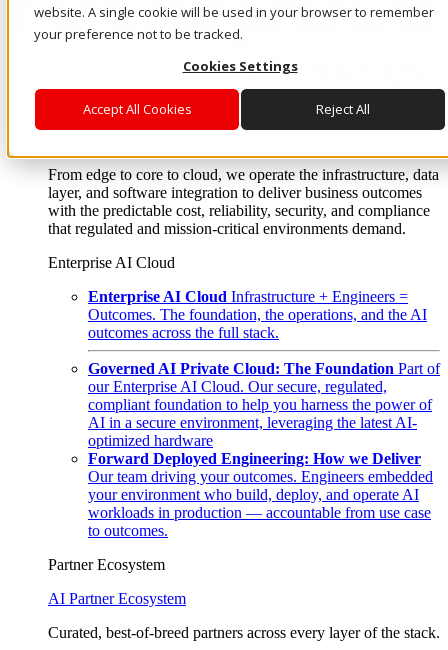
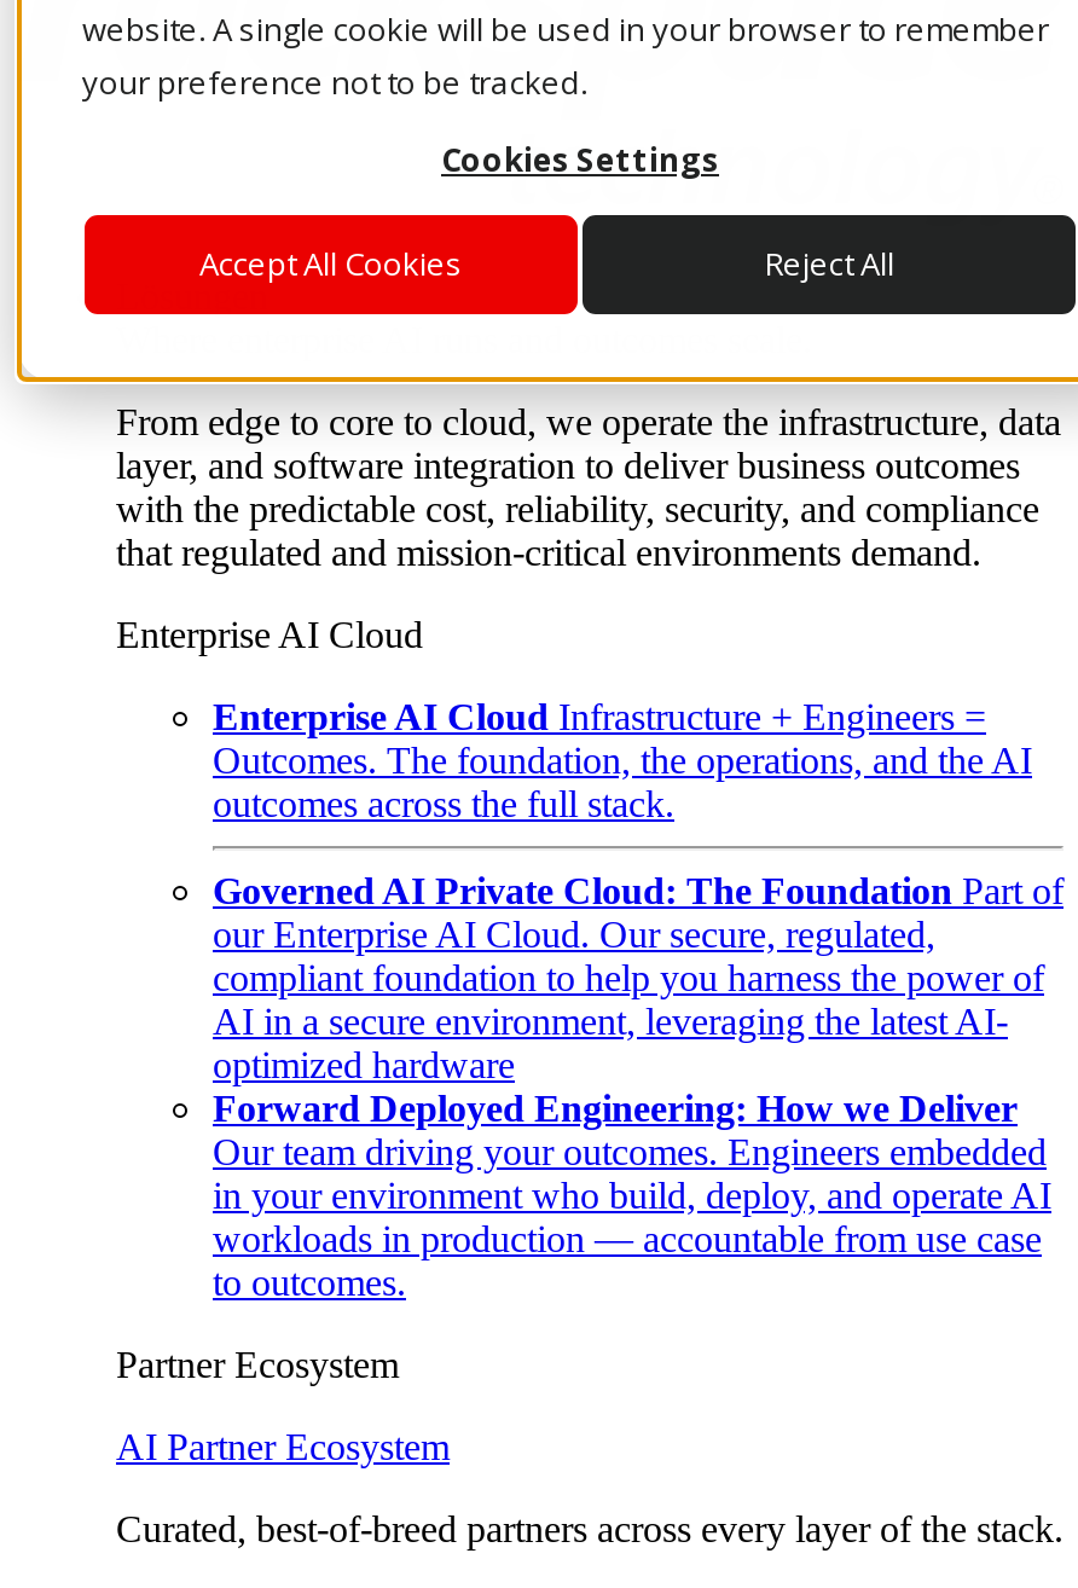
[88,486,419,503] your environment who build, deploy, and operate AI -> [213,1175,1051,1216] in your environment who build, deploy, and operate AI

